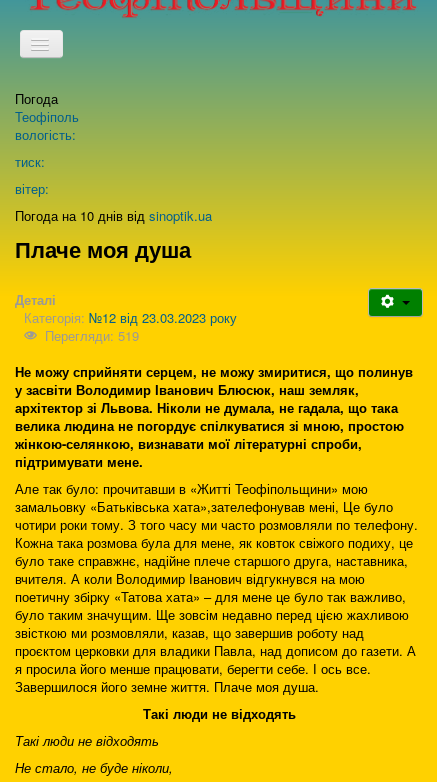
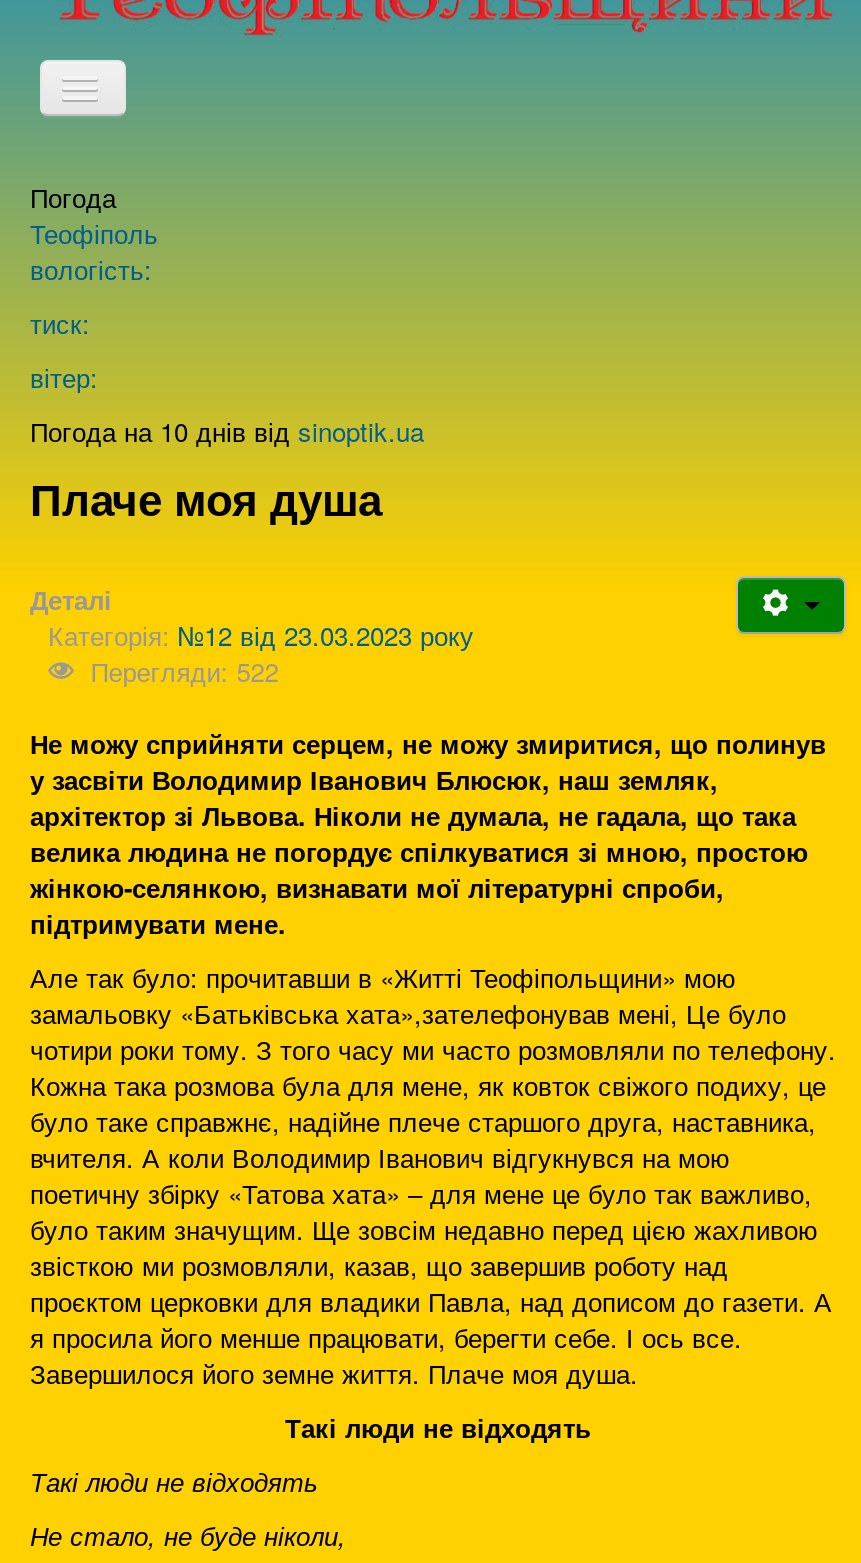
[45,326,139,345] Перегляди: 519 -> [90,652,278,690] Перегляди: 522

